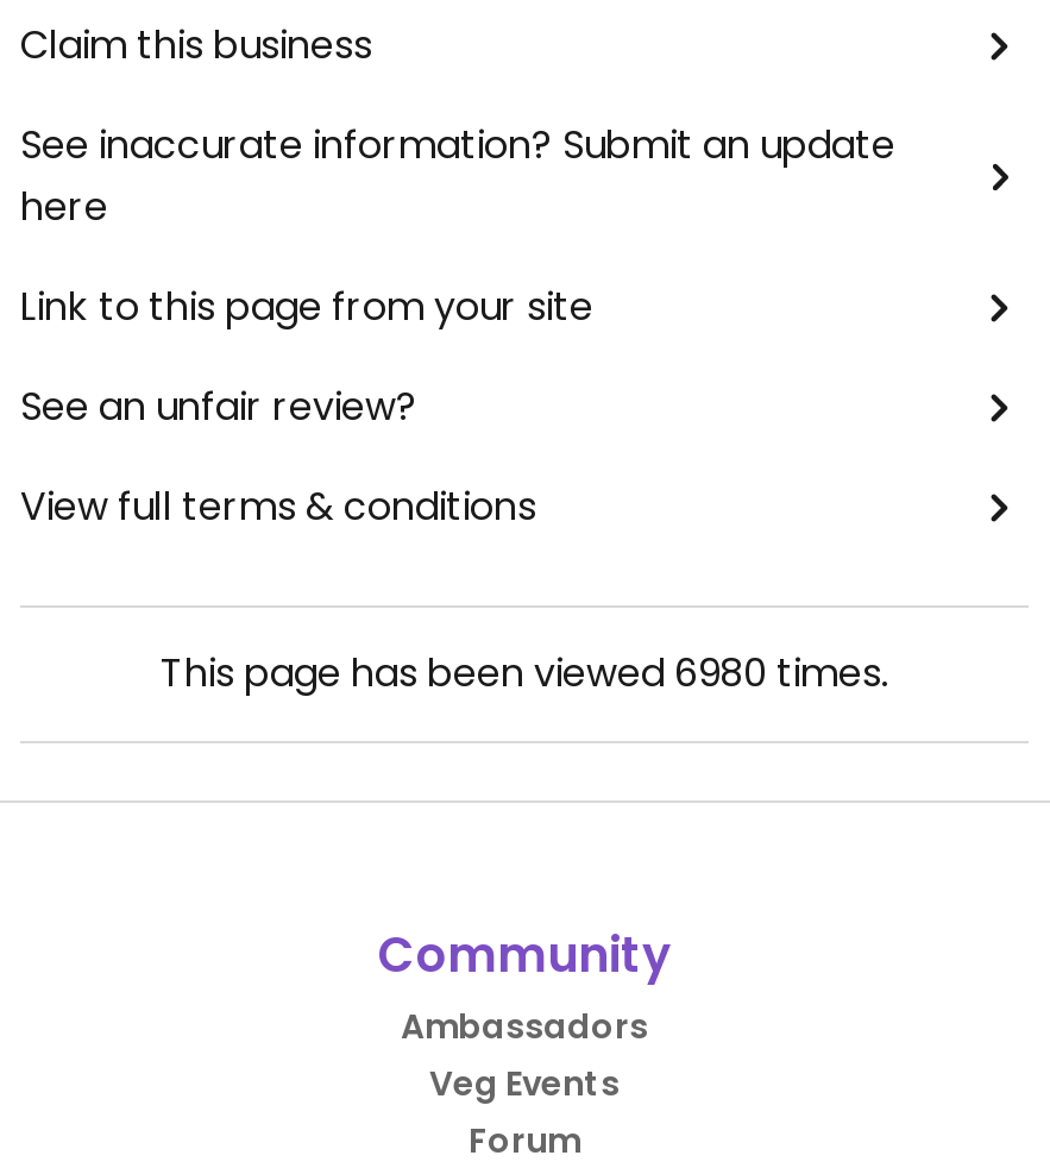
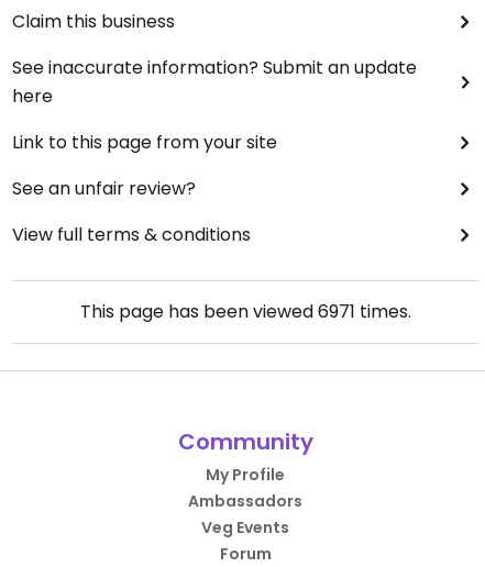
[161,646,888,700] This page has been viewed 6980 times. -> [80,299,411,325] This page has been viewed 6971 times.
none -> [206,464,285,486] My Profile

